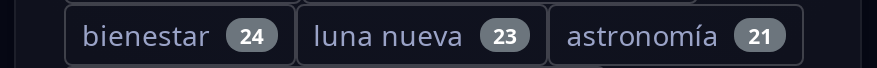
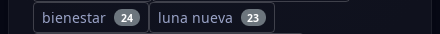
[566,15,772,53] astronomía | 21 -> none

